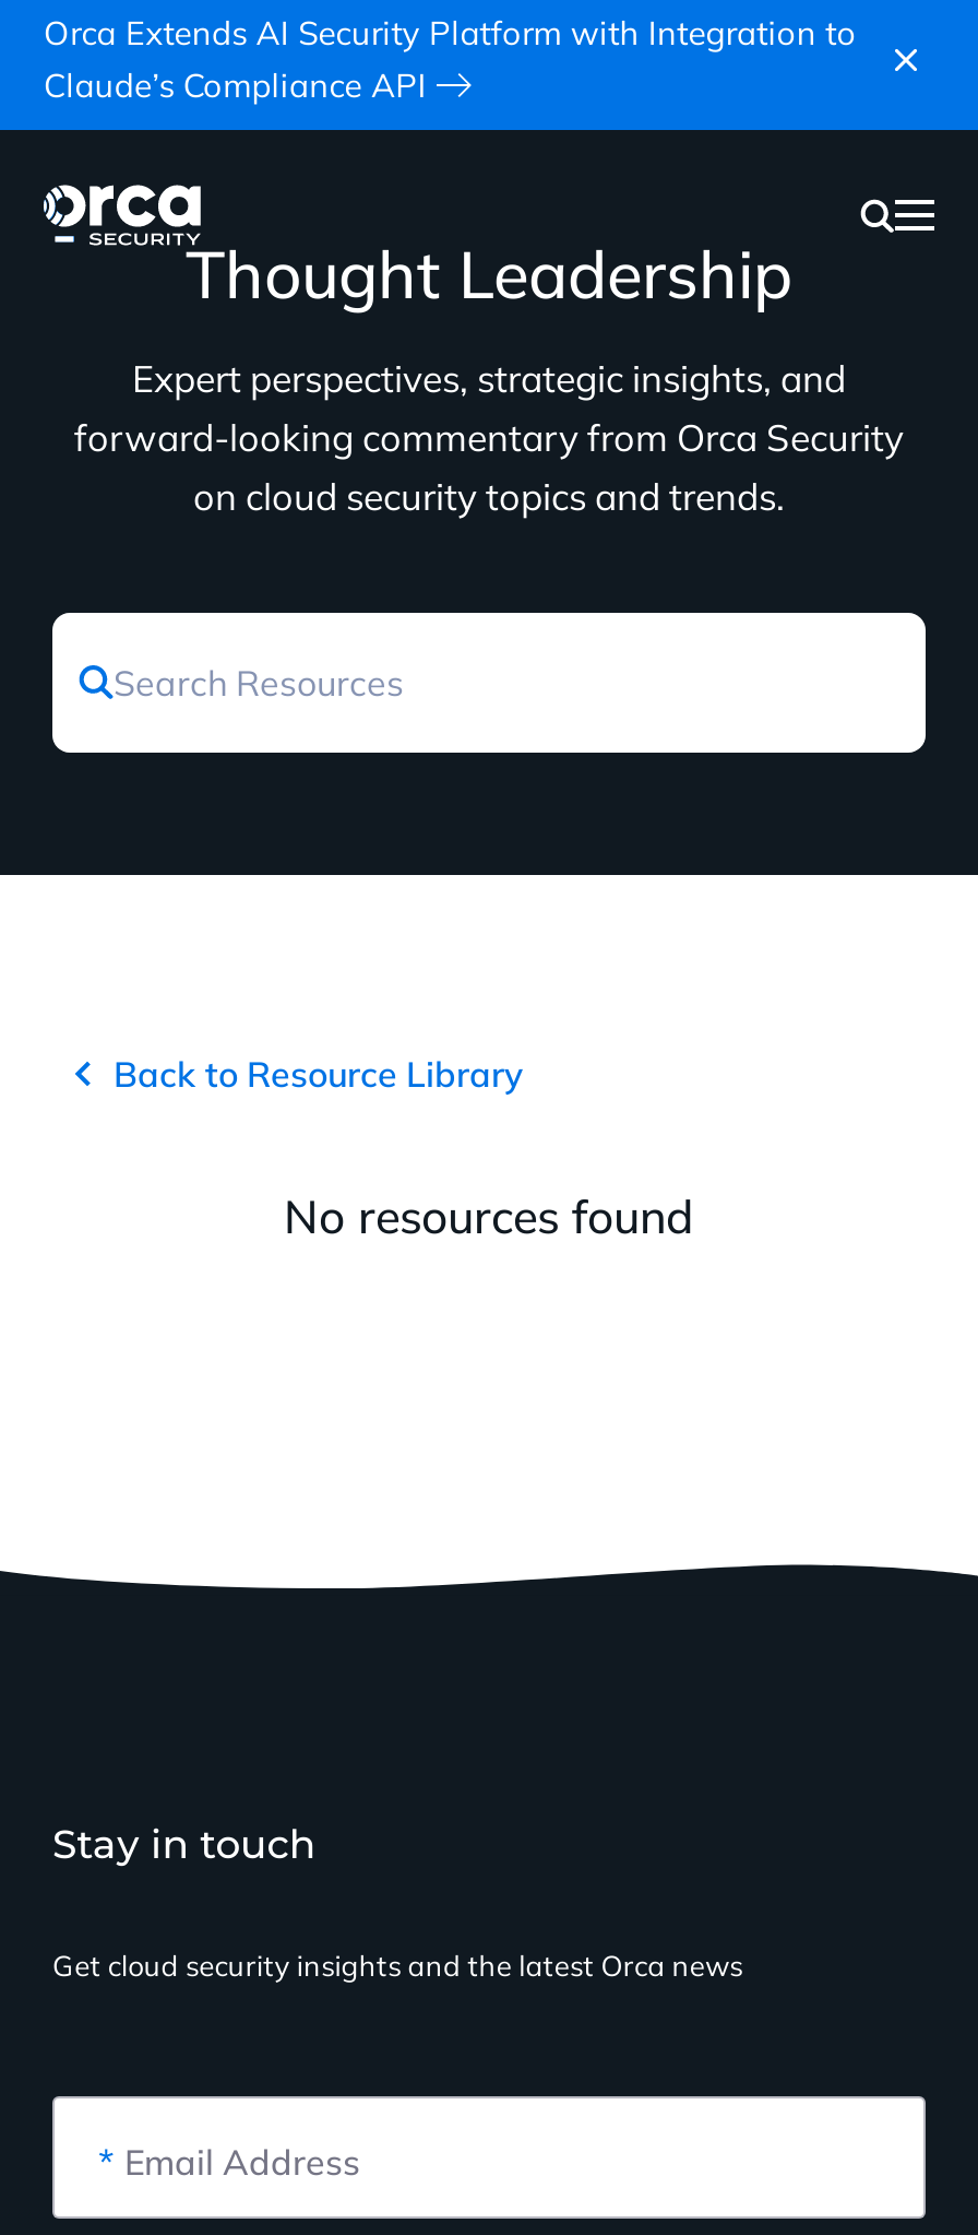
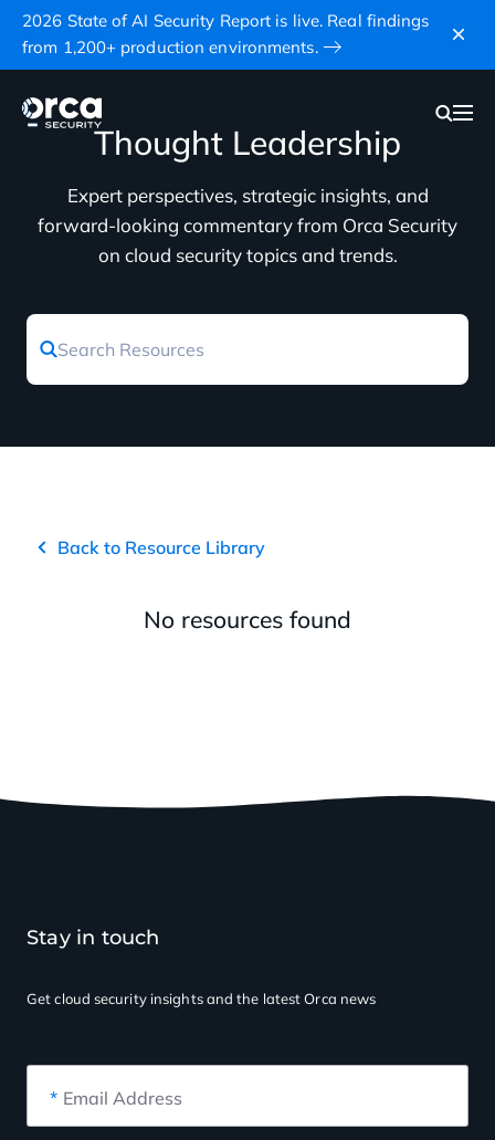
[44,12,856,106] Orca Extends AI Security Platform with Integration to | Claude’s Compliance API -> [22,10,429,57] 2026 State of AI Security Report is live. Real findings | from 1,200+ production environments.

